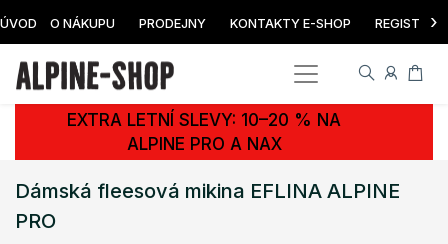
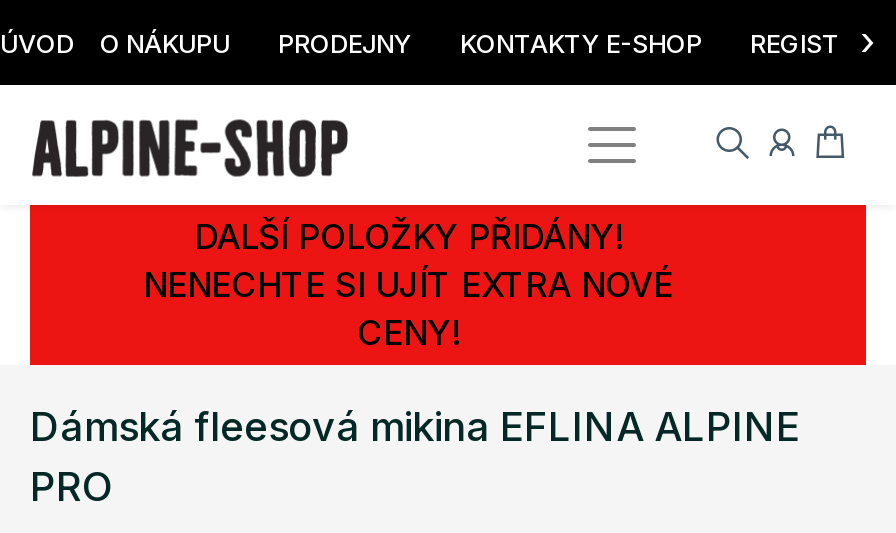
[67,110,341,154] EXTRA LETNÍ SLEVY: 10–20 % NA | ALPINE PRO A NAX -> [143,217,673,353] DALŠÍ POLOŽKY PŘIDÁNY! | NENECHTE SI UJÍT EXTRA NOVÉ | CENY!

